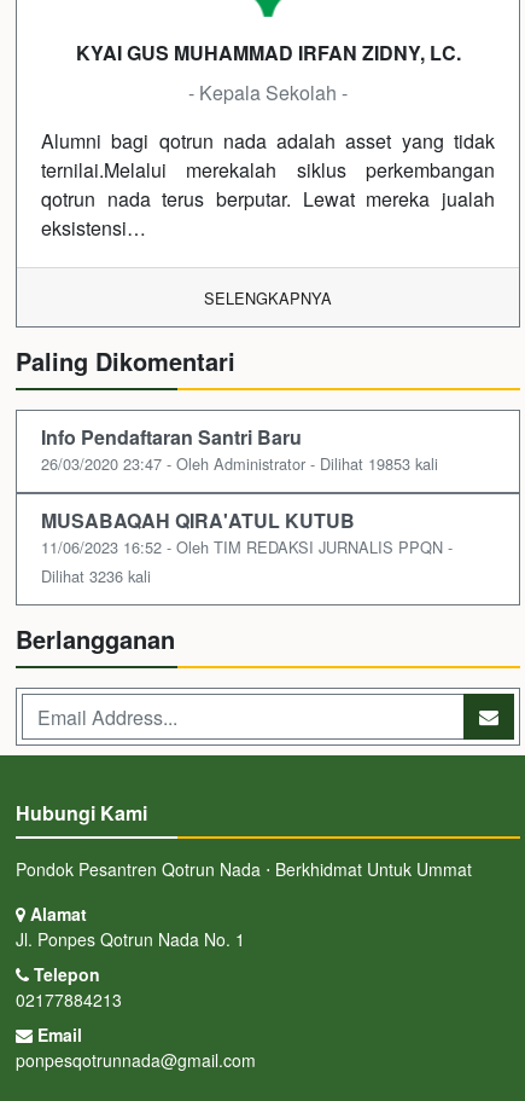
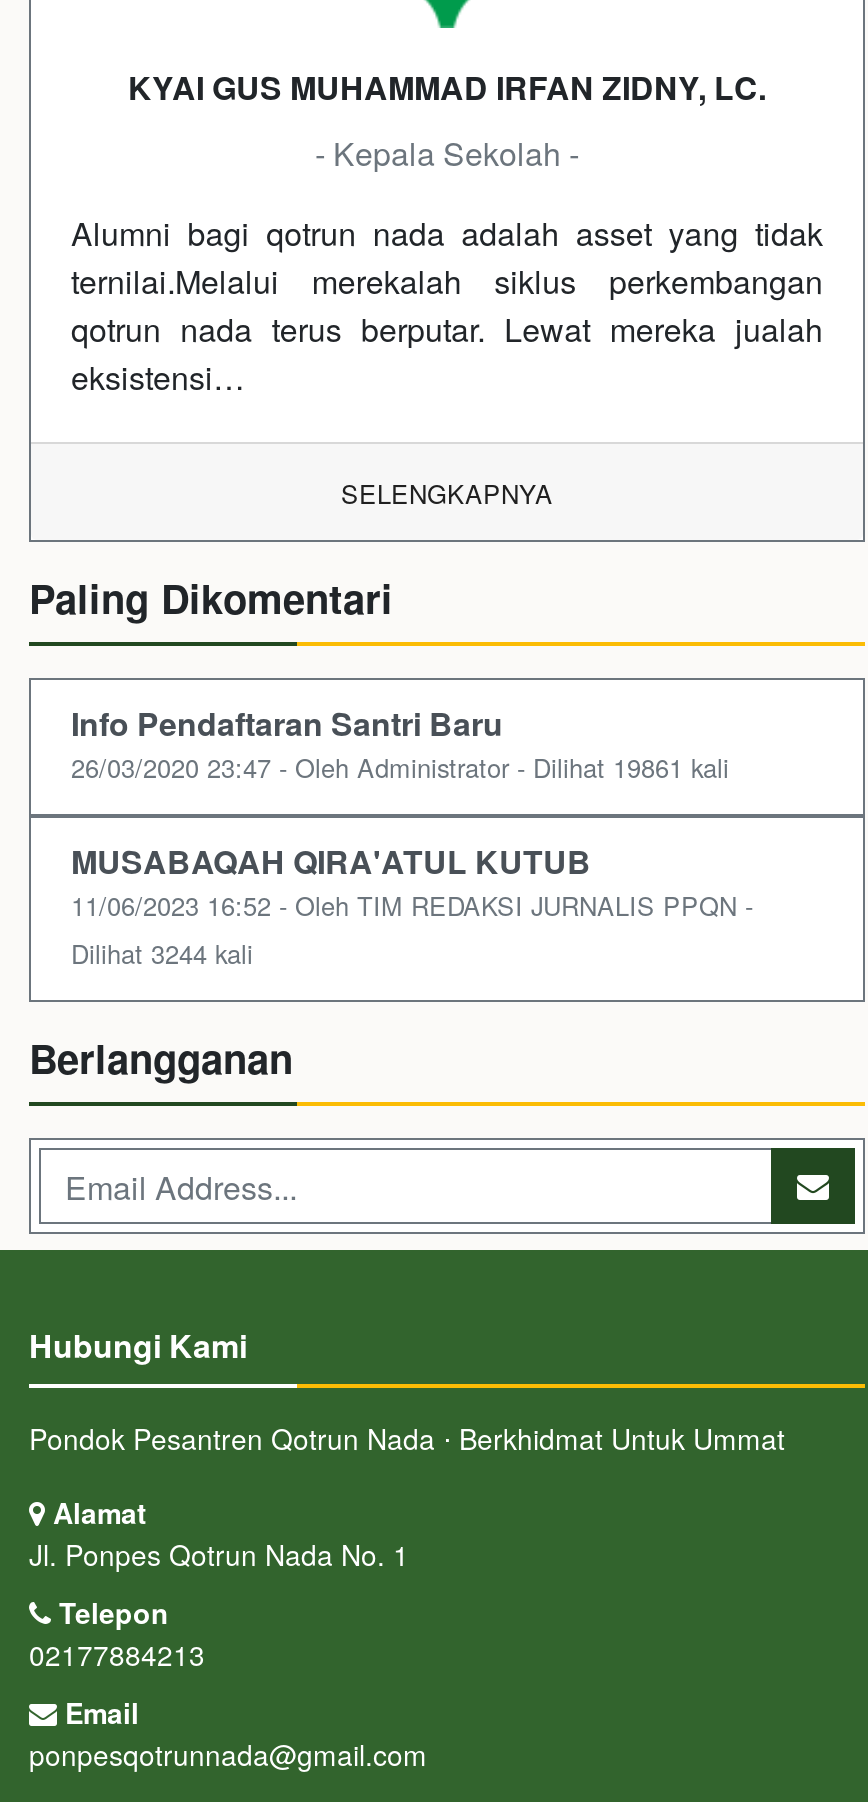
[41,452,438,475] 26/03/2020 23:47 - Oleh Administrator - Dilihat 19853 kali -> [71,749,729,787] 26/03/2020 23:47 - Oleh Administrator - Dilihat 19861 kali
[41,565,151,588] Dilihat 3236 kali -> [71,935,253,973] Dilihat 3244 kali

